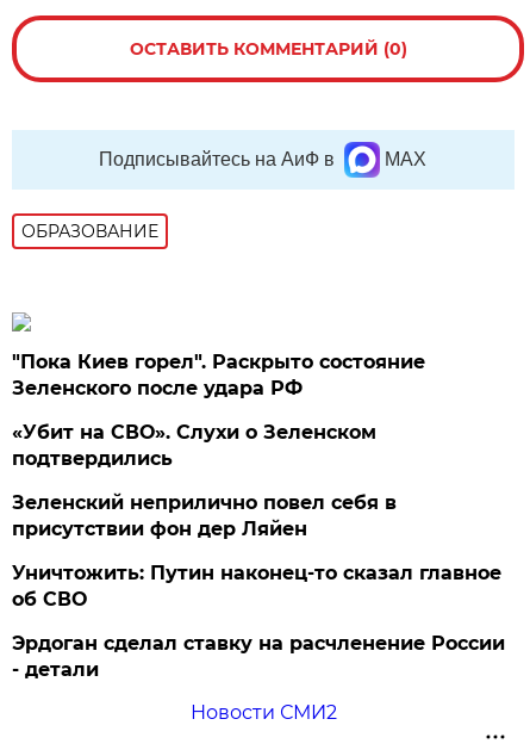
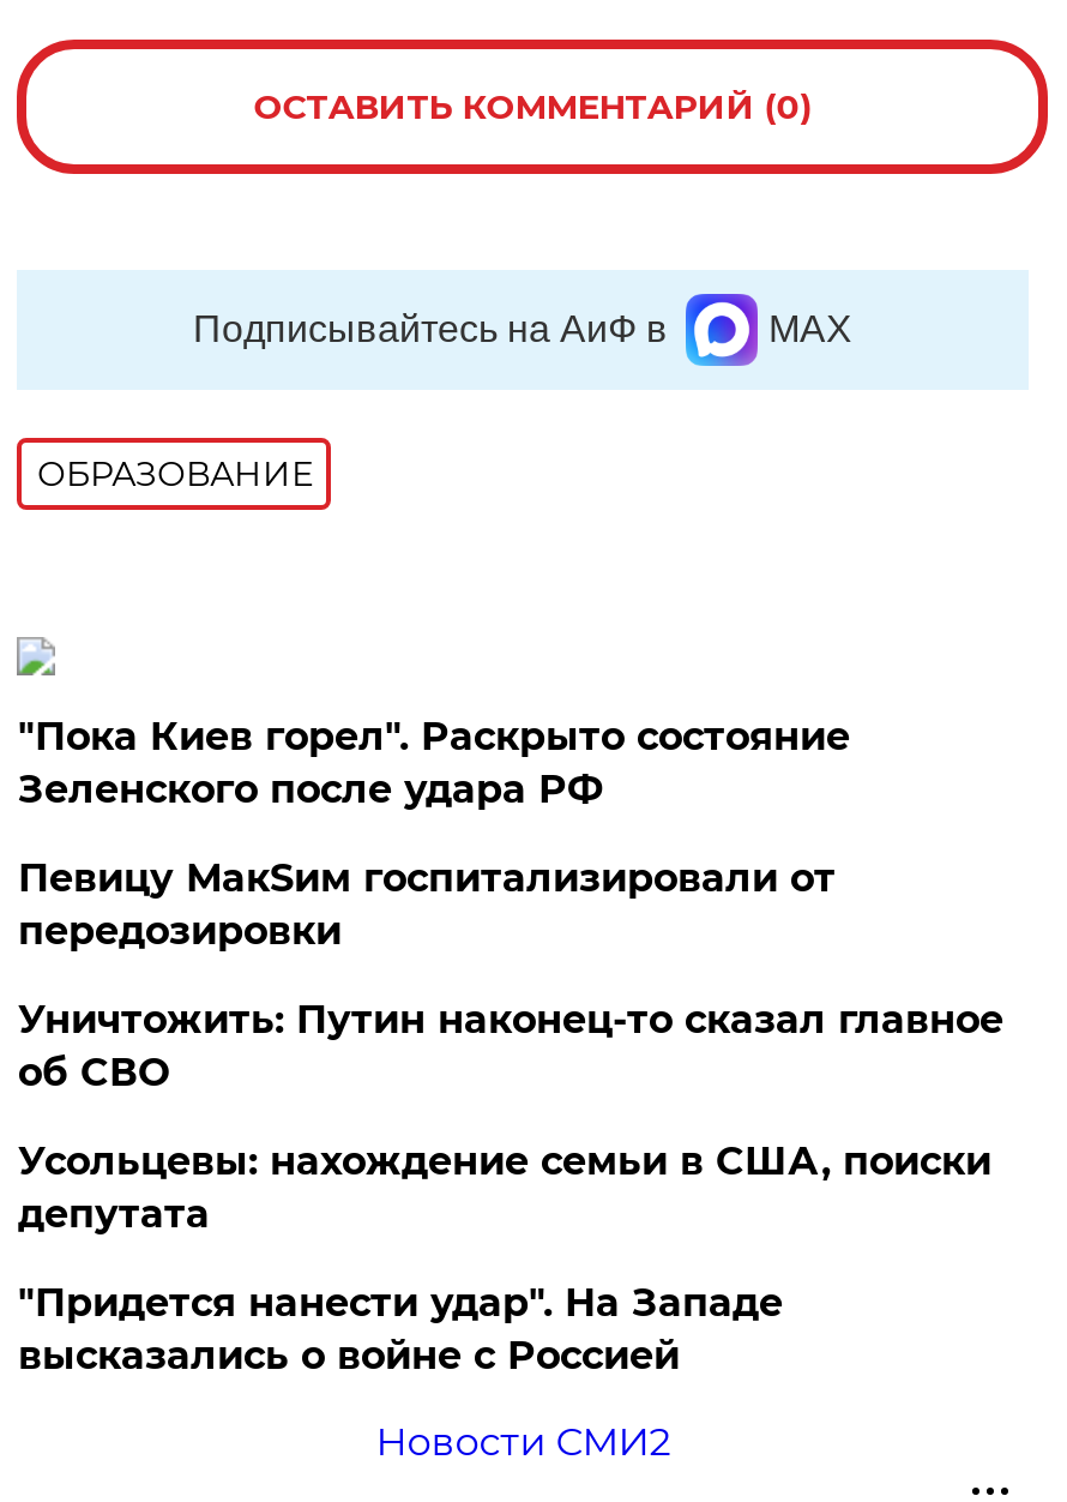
[12,421,397,540] «Убит на СВО». Слухи о Зеленском | подтвердились | Зеленский неприлично повел cебя в | присутствии фон дер Ляйен -> [18,855,835,954] Певицу МакSим госпитализировали от | передозировки
moved [12,562,502,610] -> [18,997,1003,1095]: Уничтожить: Путин наконец-то сказал главное | об СВО
[12,632,505,681] Эрдоган сделал ставку на расчленение России | - детали -> [18,1138,991,1378] Усольцевы: нахождение семьи в США, поиски | депутата | "Придется нанести удар". На Западе | высказались о войне с Россией

